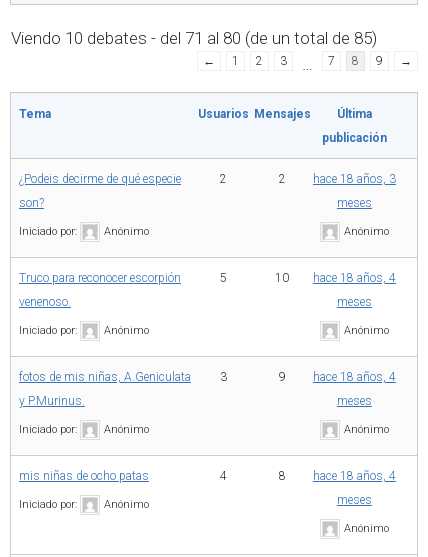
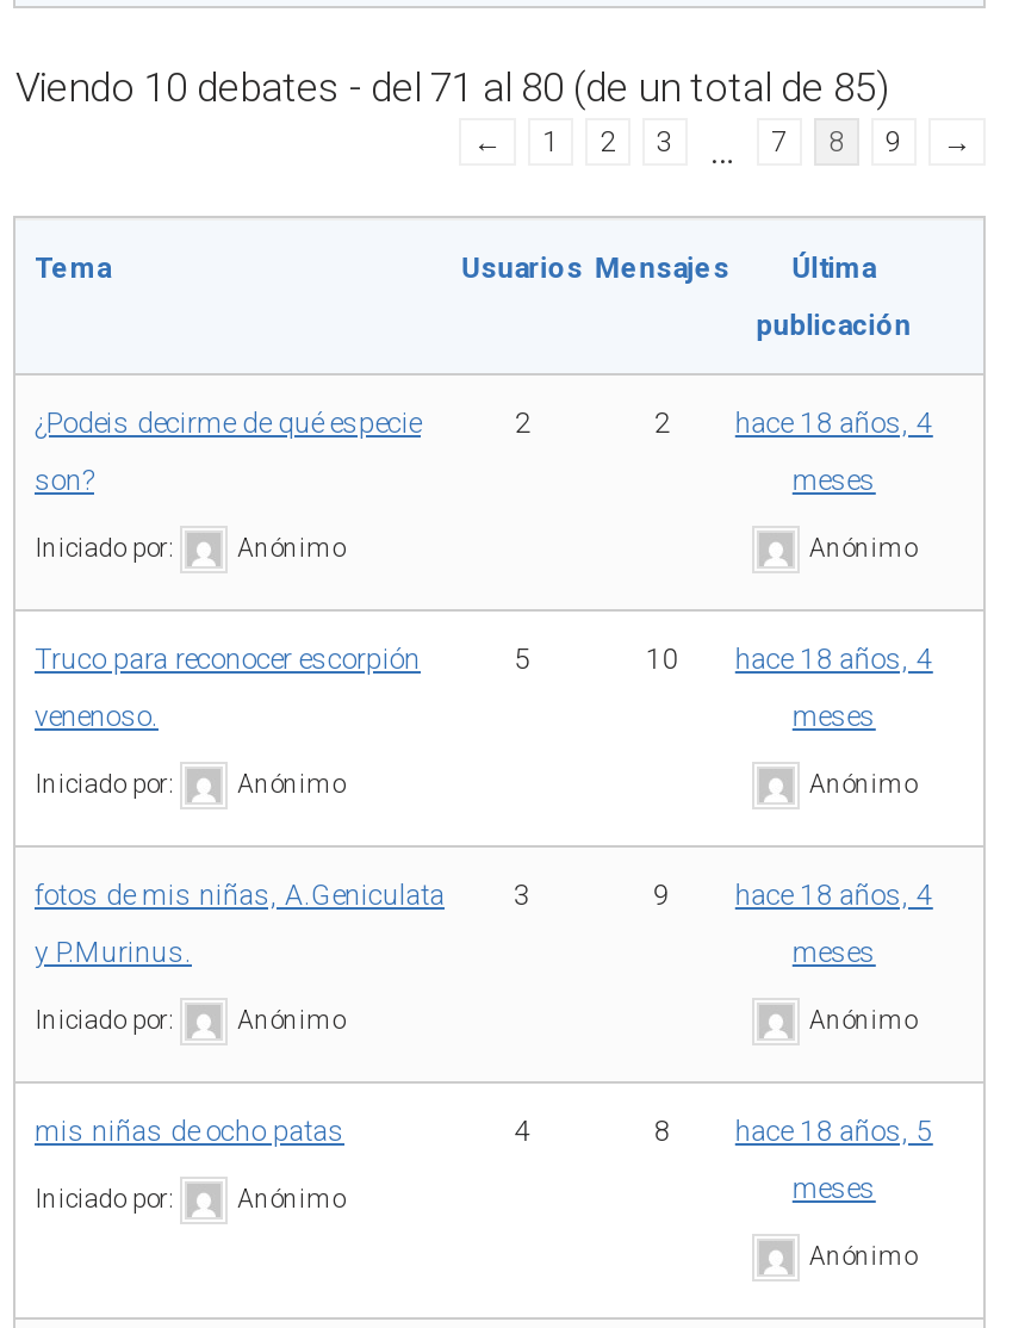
[279,172,396,186] 2 hace 18 años, 3 -> [654,407,933,440] 2 hace 18 años, 4
[279,469,396,483] 8 hace 18 años, 4 -> [654,1115,933,1148] 8 hace 18 años, 5

